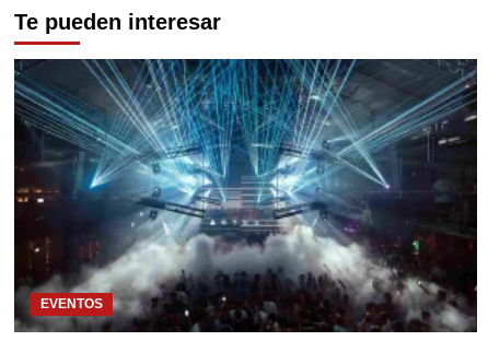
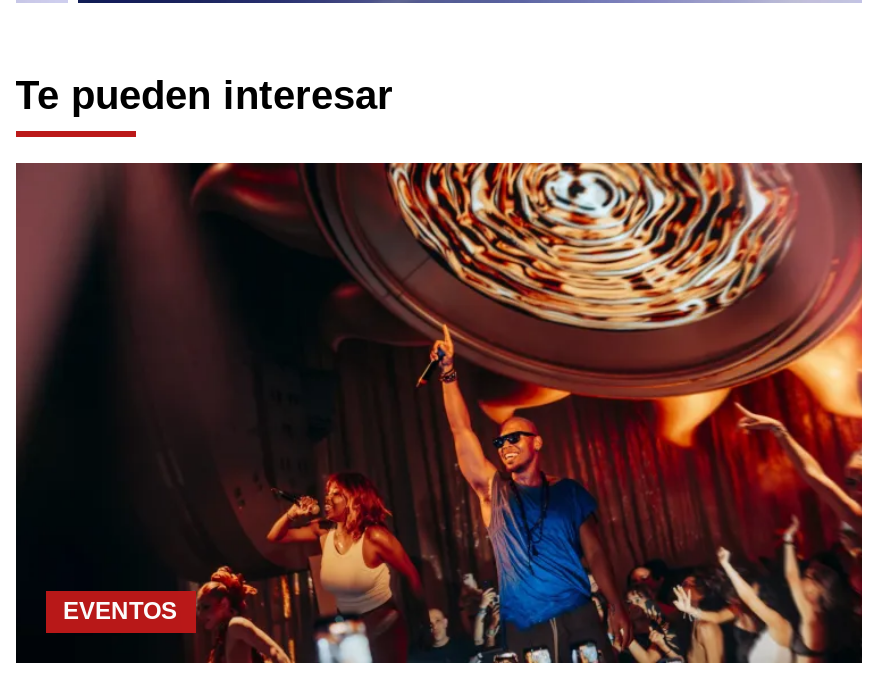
[13,58,478,333] [image] -> [14,160,864,666] [image]

